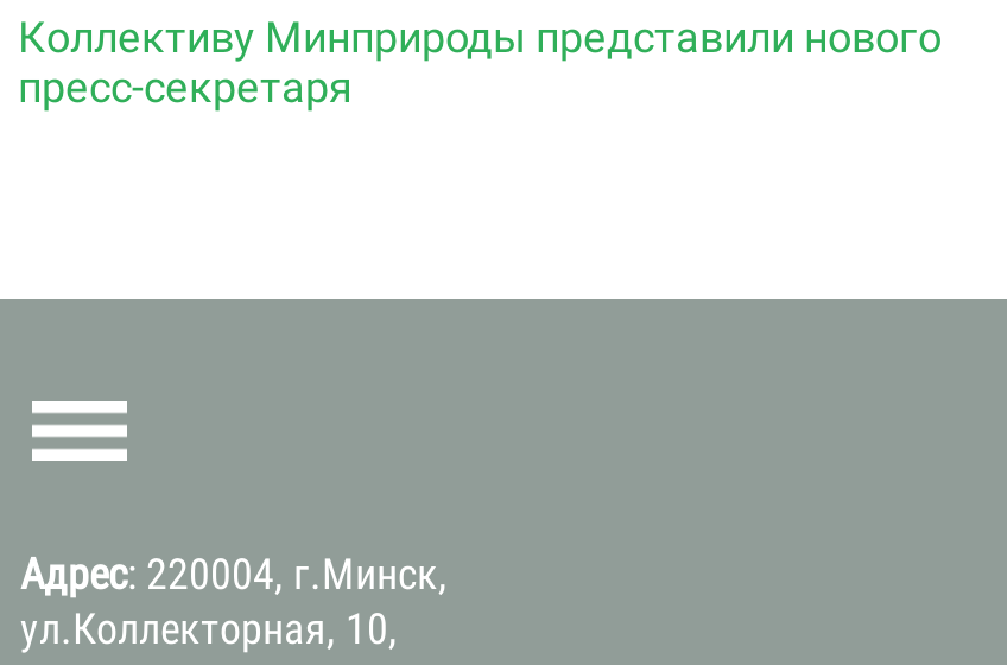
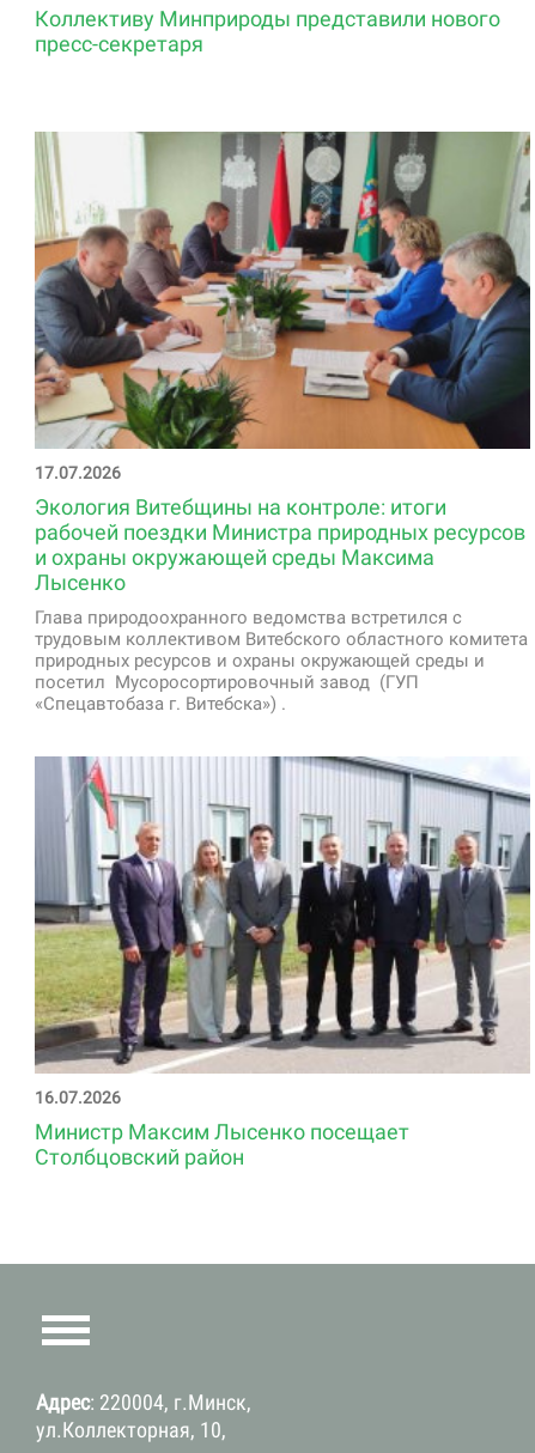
none -> [34,130,531,715] [image] | 17.07.2026 | Экология Витебщины на контроле: итоги | рабочей поездки Министра природных ресурсов | и охраны окружающей среды Максима | Лысенко | Глава природоохранного ведомства встретился с | трудовым коллективом Витебского областного комитета | природных ресурсов и охраны окружающей среды и | посетил Мусоросортировочный завод (ГУП | «Спецавтобаза г. Витебска») .
none -> [34,755,531,1169] [image] | 16.07.2026 | Министр Максим Лысенко посещает | Столбцовский район

